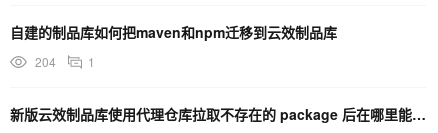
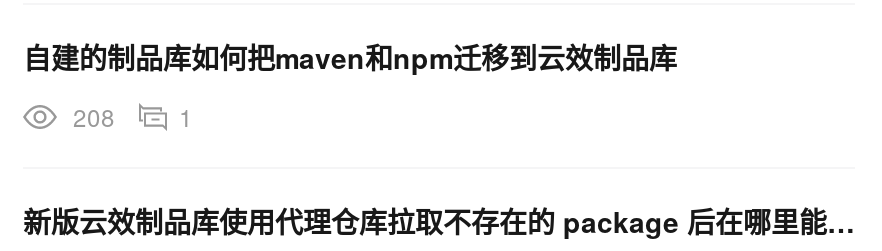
[35,53,95,70] 204 1 -> [73,99,193,133] 208 1

